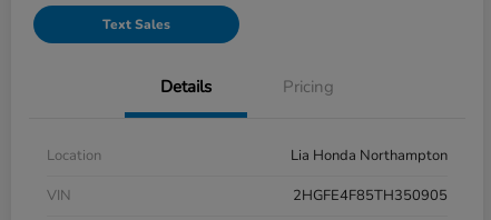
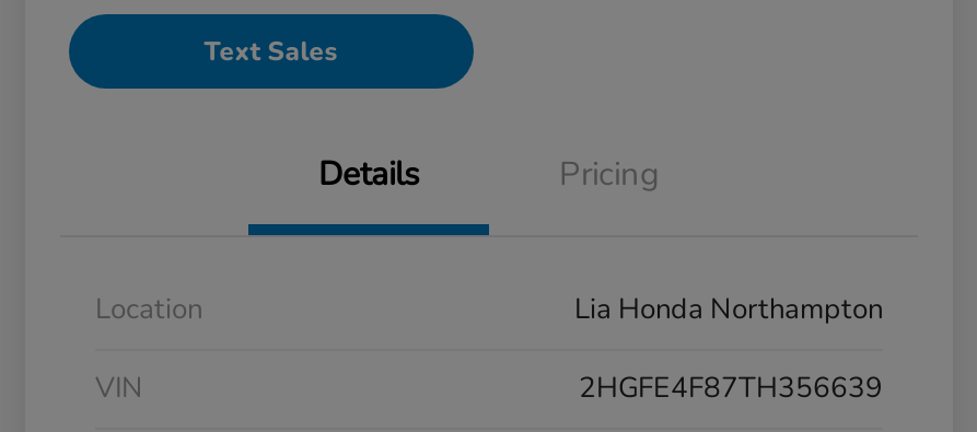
[293,186,448,206] 2HGFE4F85TH350905 -> [579,369,883,408] 2HGFE4F87TH356639

